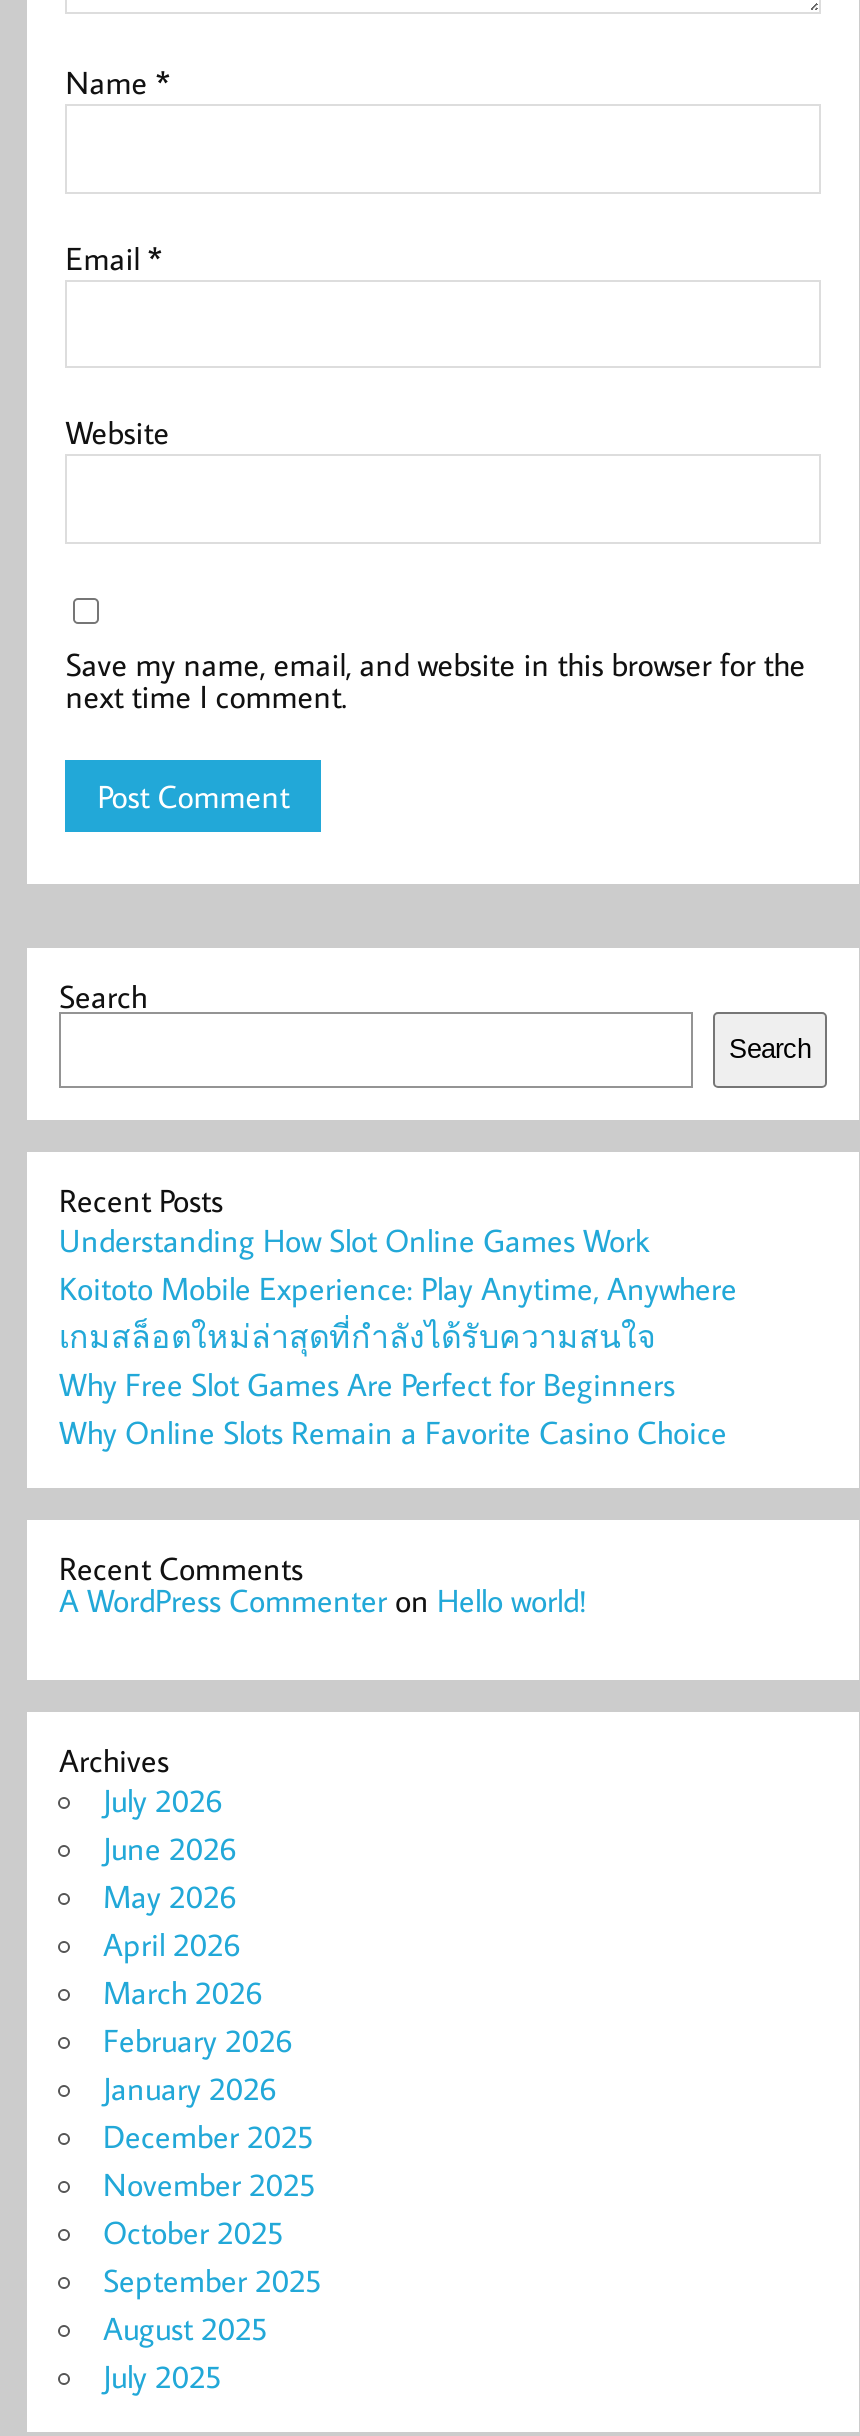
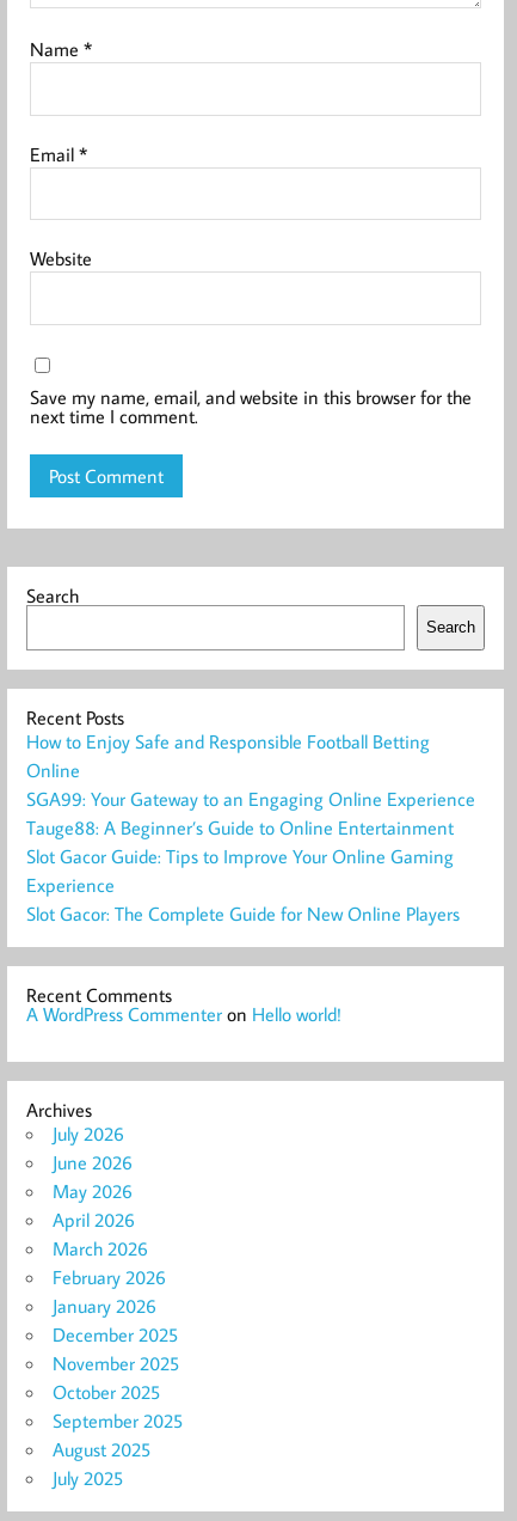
[59,1220,737,1452] Understanding How Slot Online Games Work | Koitoto Mobile Experience: Play Anytime, Anywhere | เกมสล็อตใหม่ล่าสุดที่กำลังได้รับความสนใจ | Why Free Slot Games Are Perfect for Beginners | Why Online Slots Remain a Favorite Casino Choice -> [26,729,475,926] How to Enjoy Safe and Responsible Football Betting | Online | SGA99: Your Gateway to an Engaging Online Experience | Tauge88: A Beginner’s Guide to Online Entertainment | Slot Gacor Guide: Tips to Improve Your Online Gaming | Experience | Slot Gacor: The Complete Guide for New Online Players

